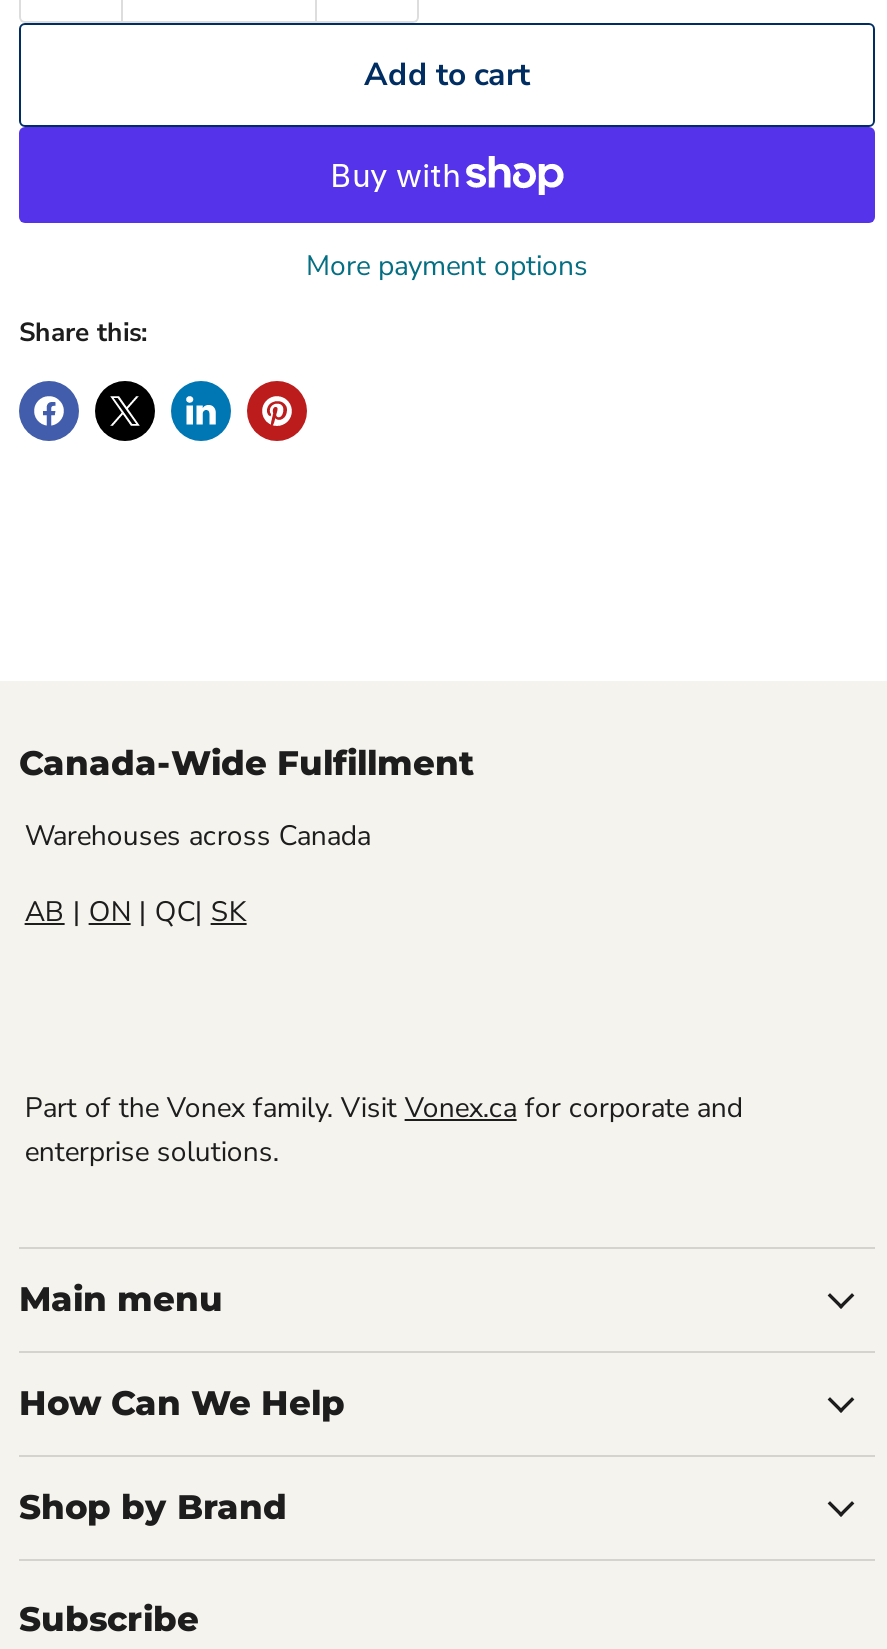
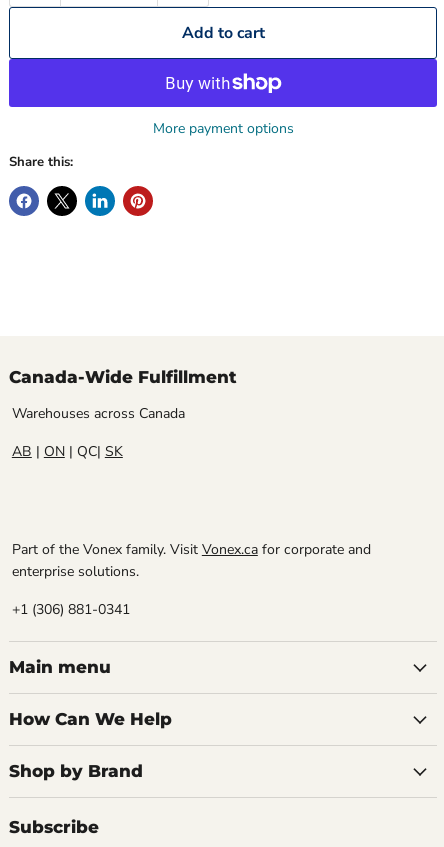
none -> [12,600,130,619] +1 (306) 881-0341

